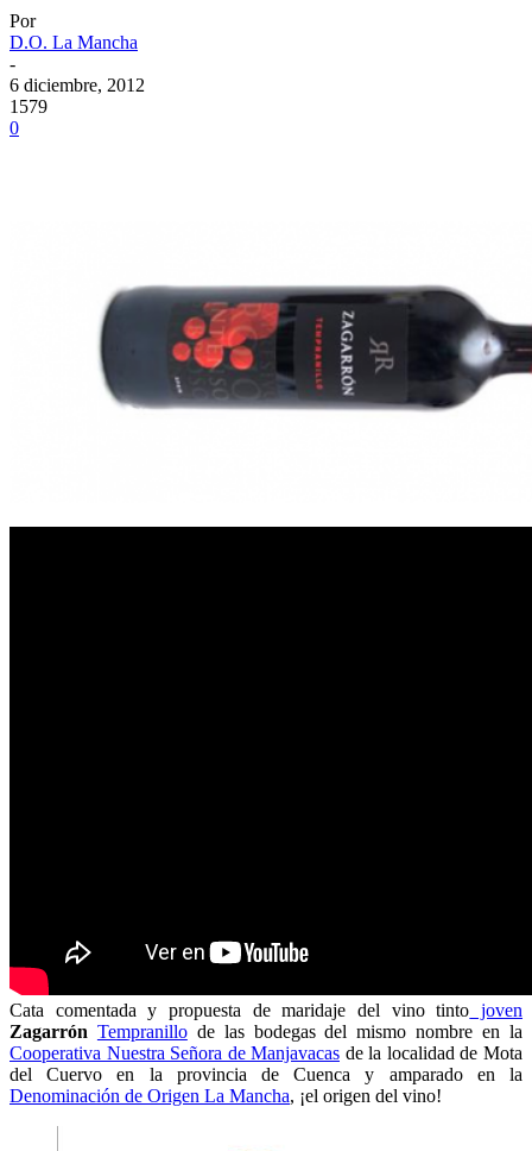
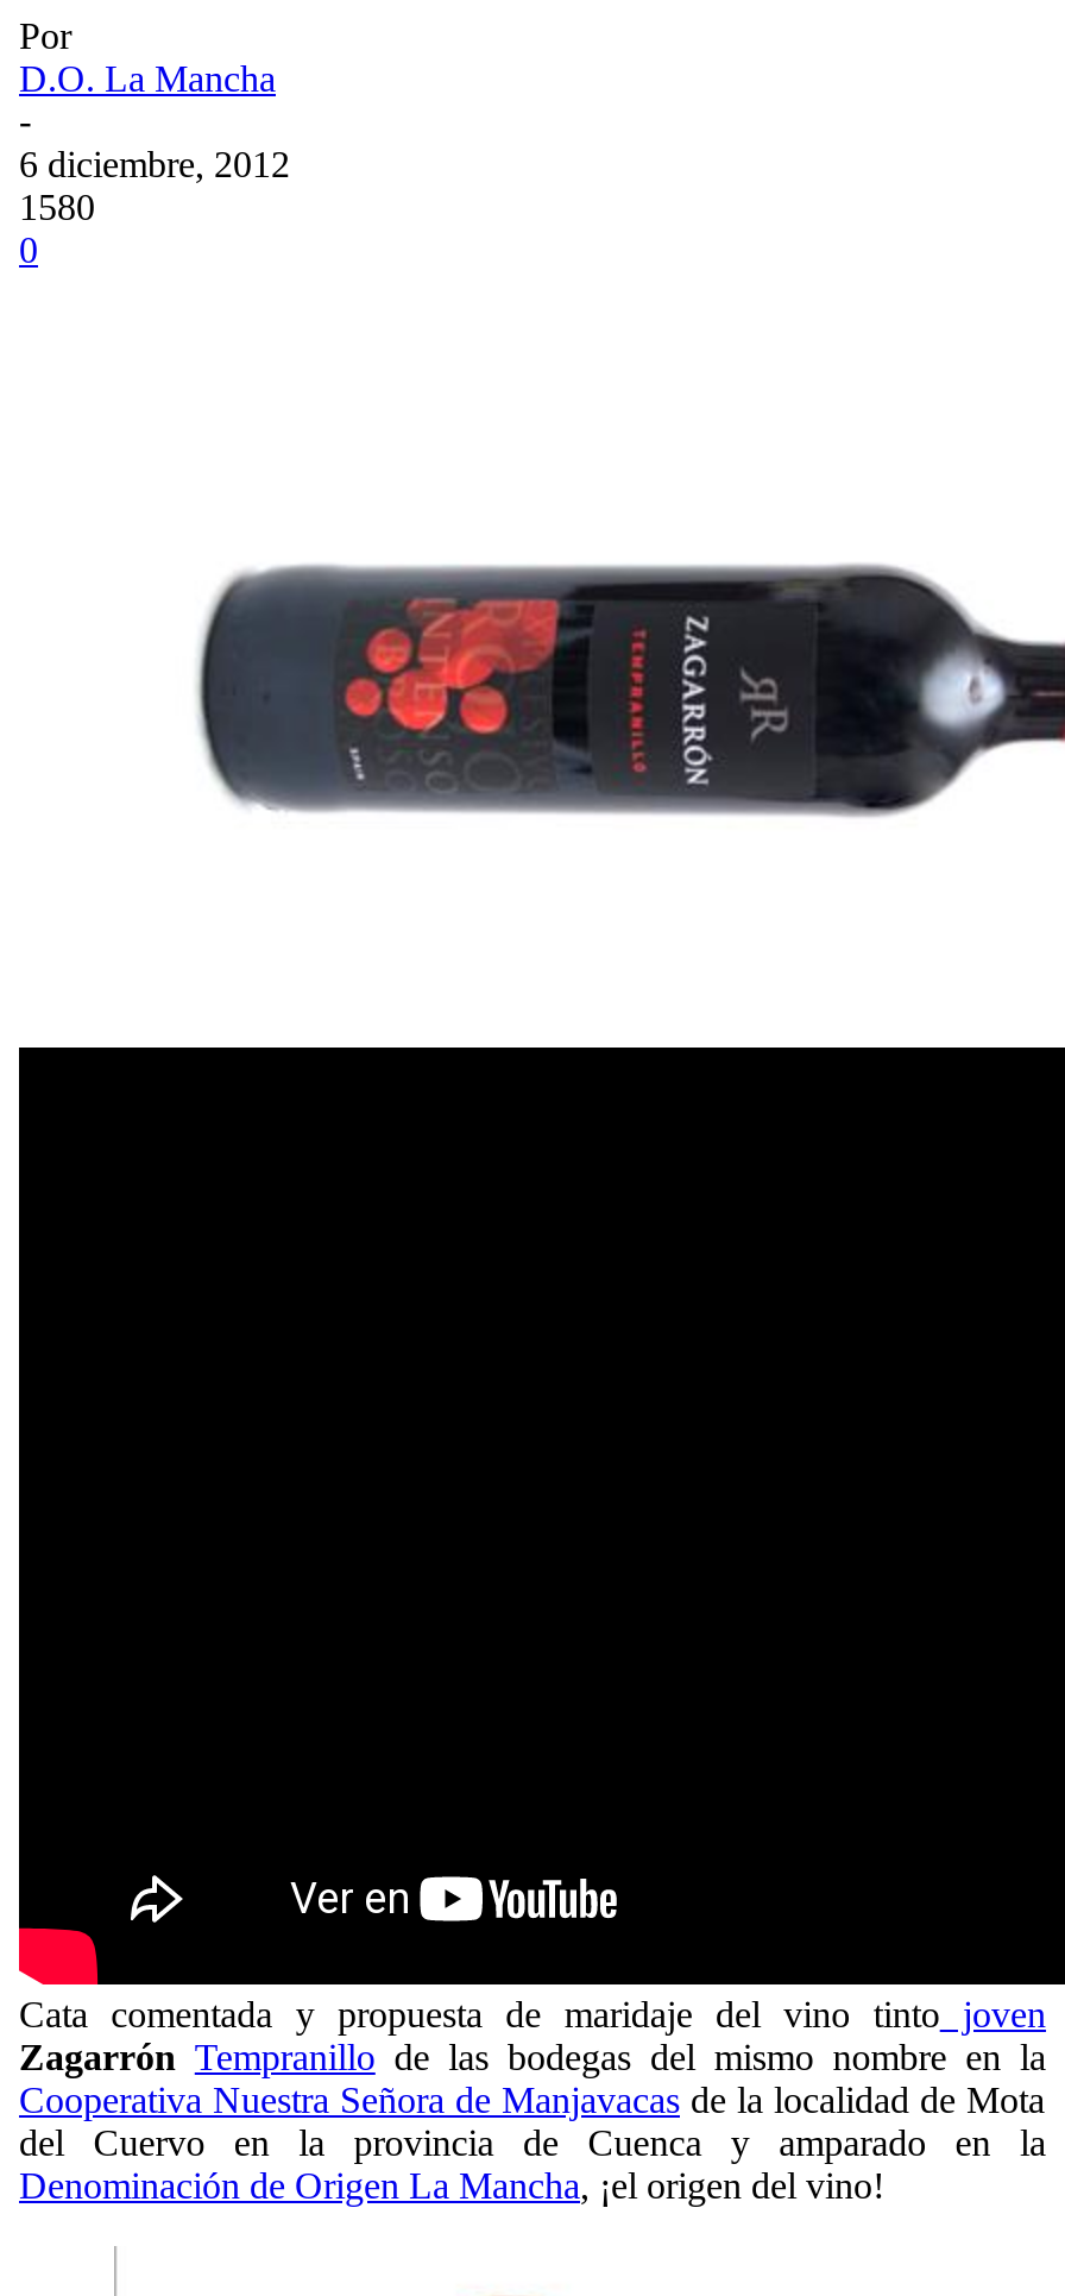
[9,96,47,116] 1579 -> [19,186,95,227] 1580

